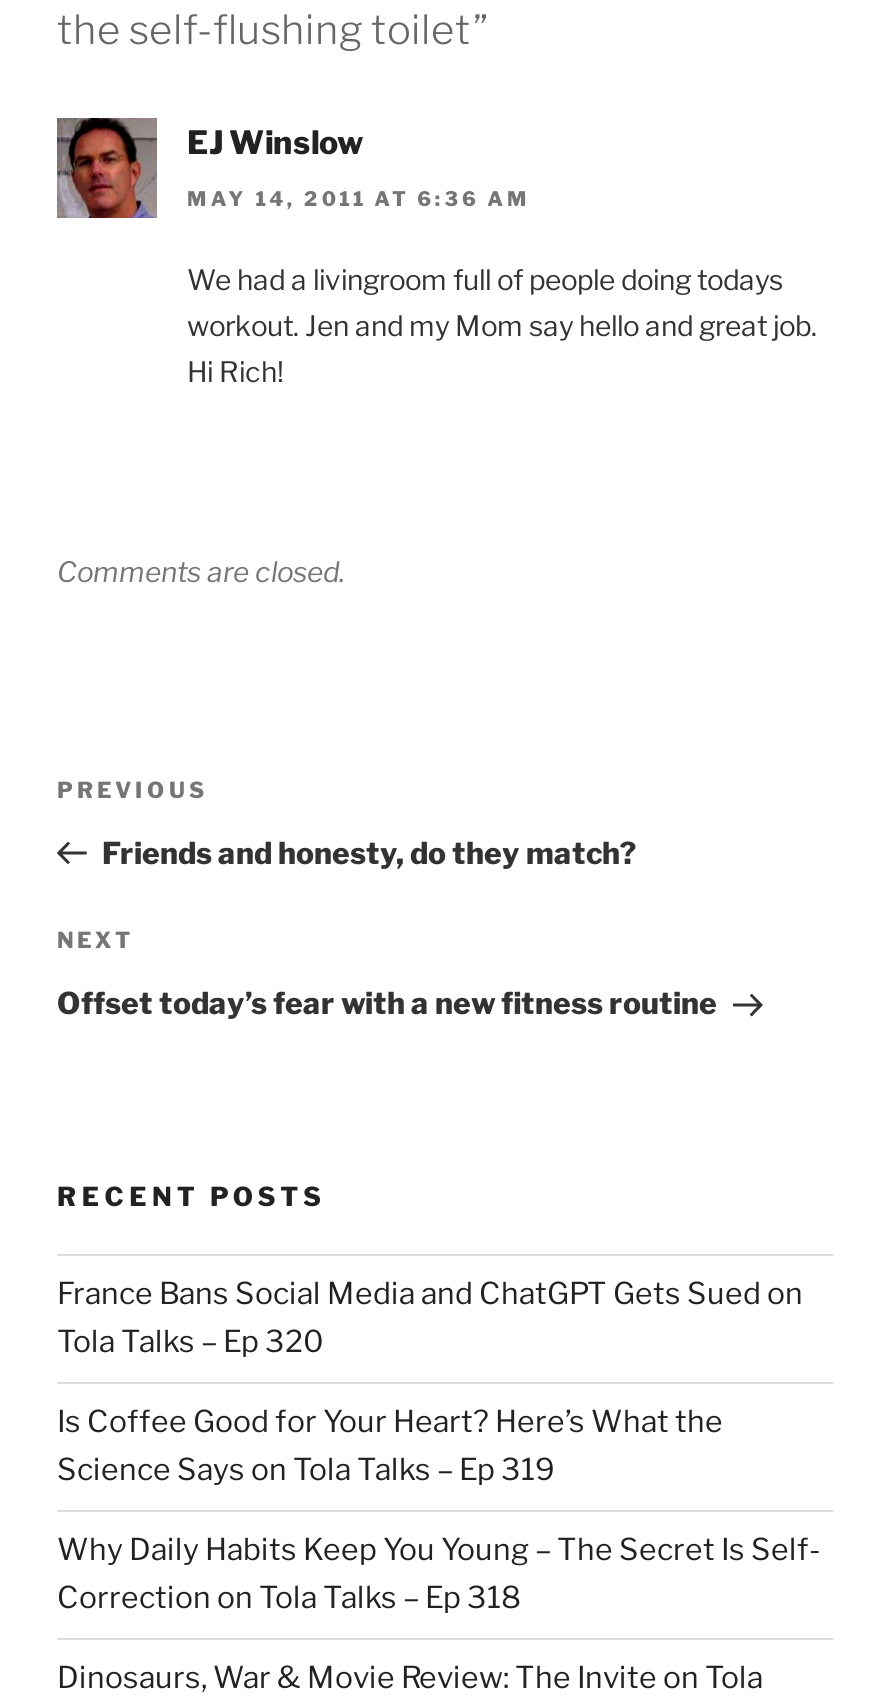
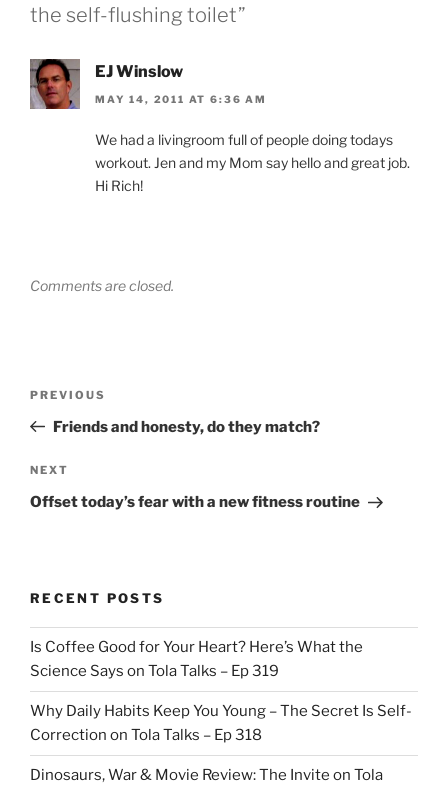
[57,1276,803,1360] France Bans Social Media and ChatGPT Gets Sued on | Tola Talks – Ep 320 -> none

